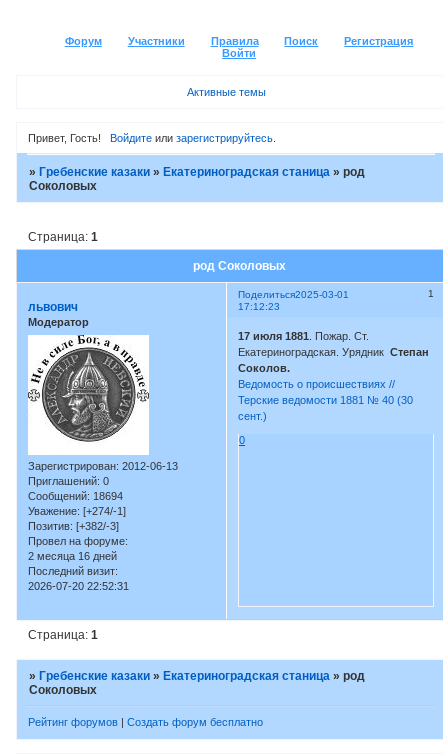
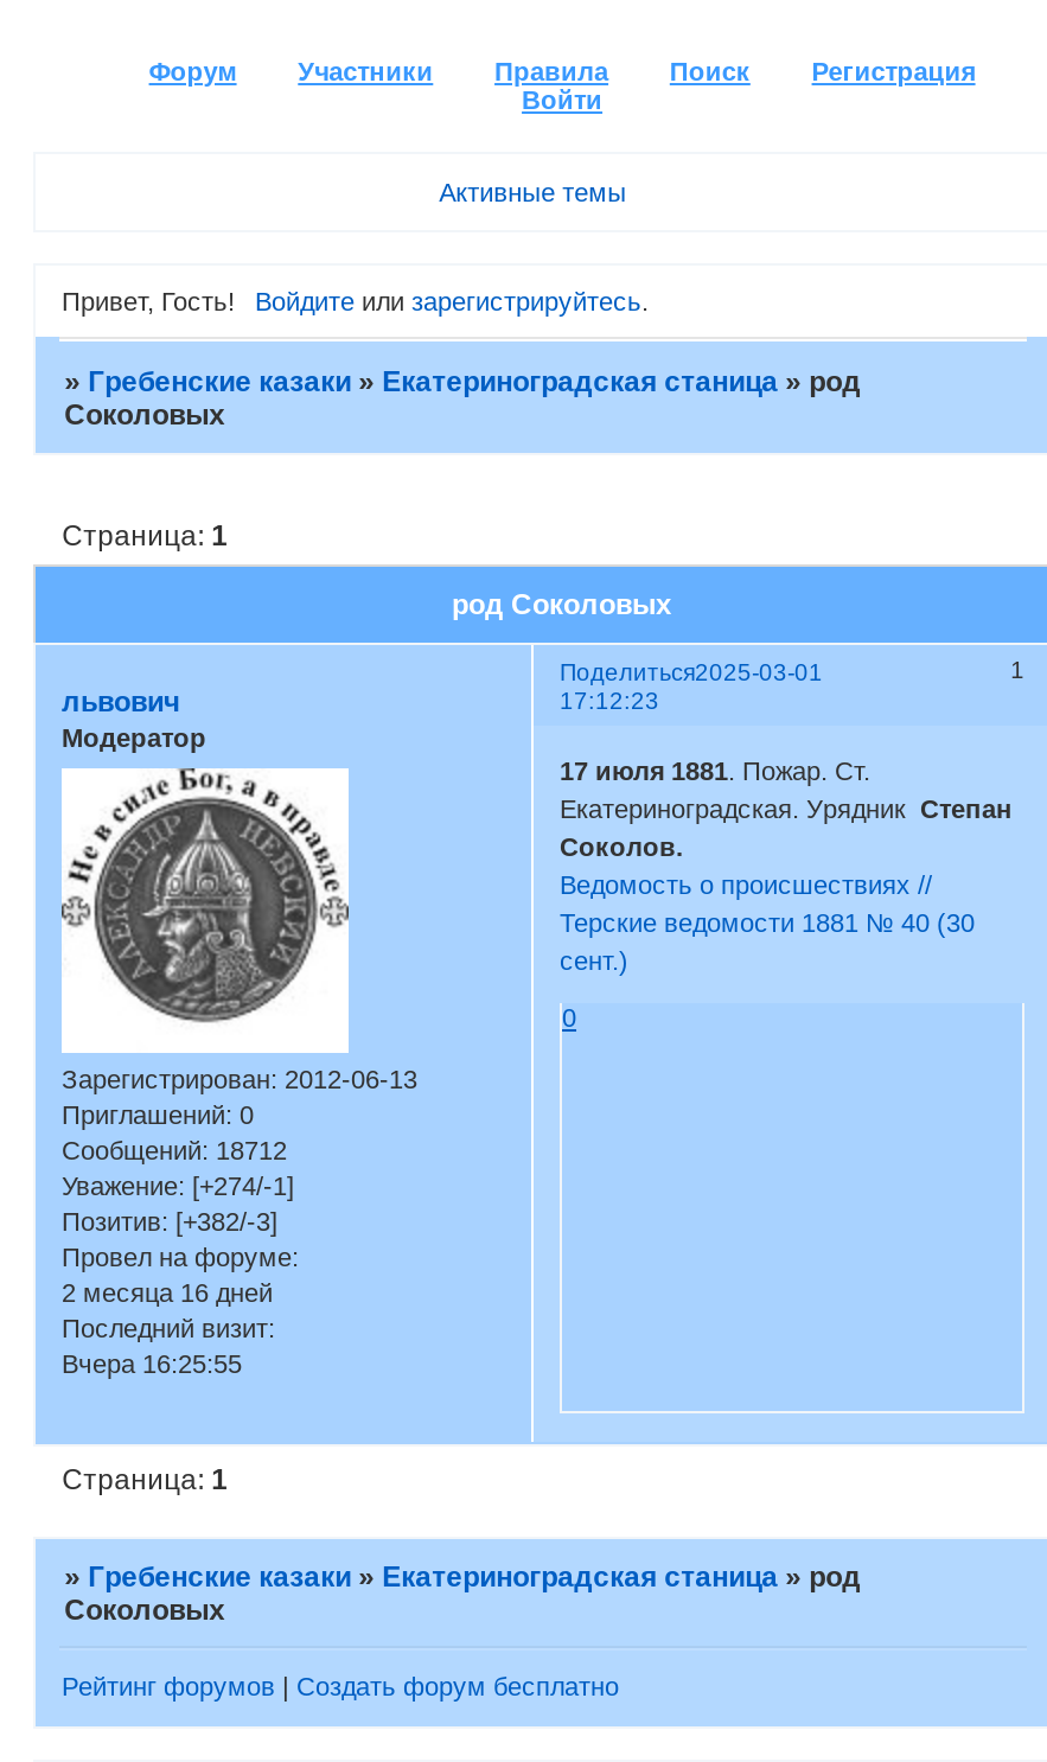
[28,490,123,502] Сообщений: 18694 -> [62,1135,287,1164] Сообщений: 18712
[28,580,129,592] 2026-07-20 22:52:31 -> [62,1349,242,1377] Вчера 16:25:55

